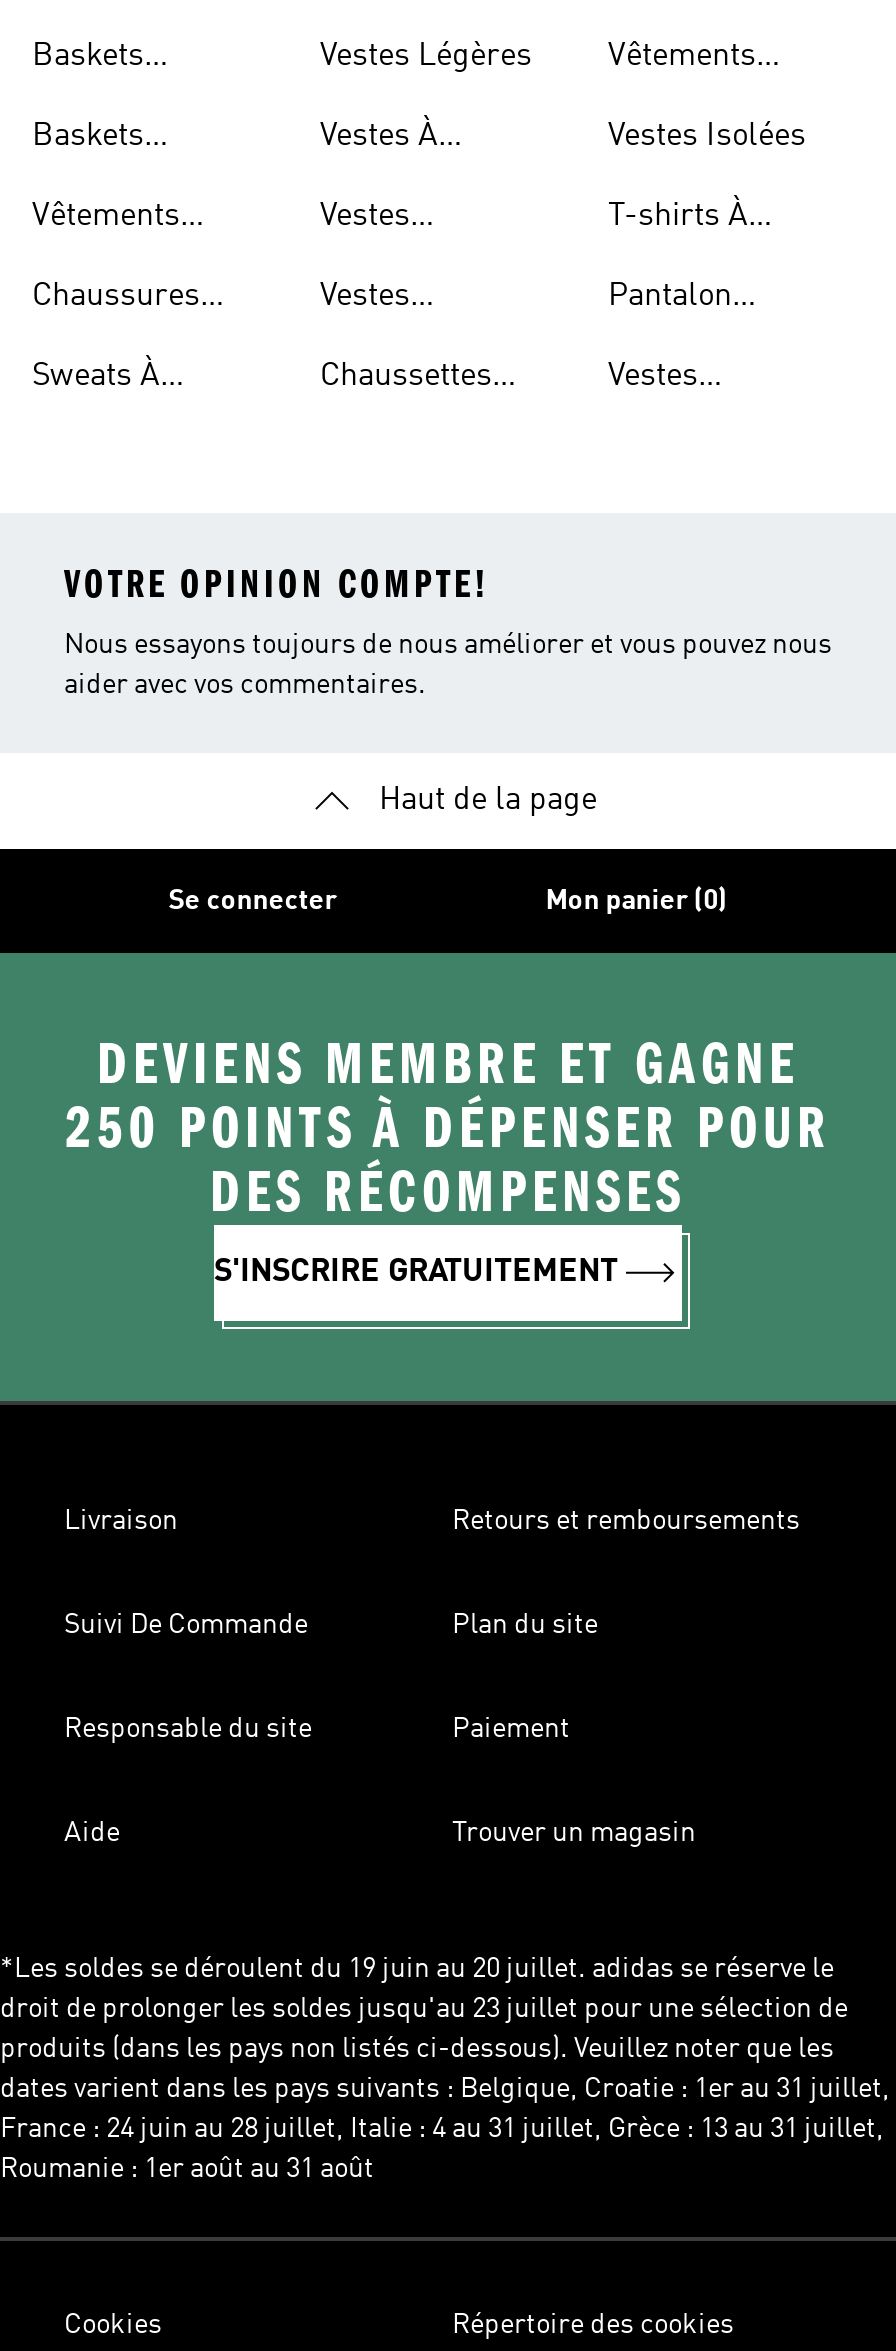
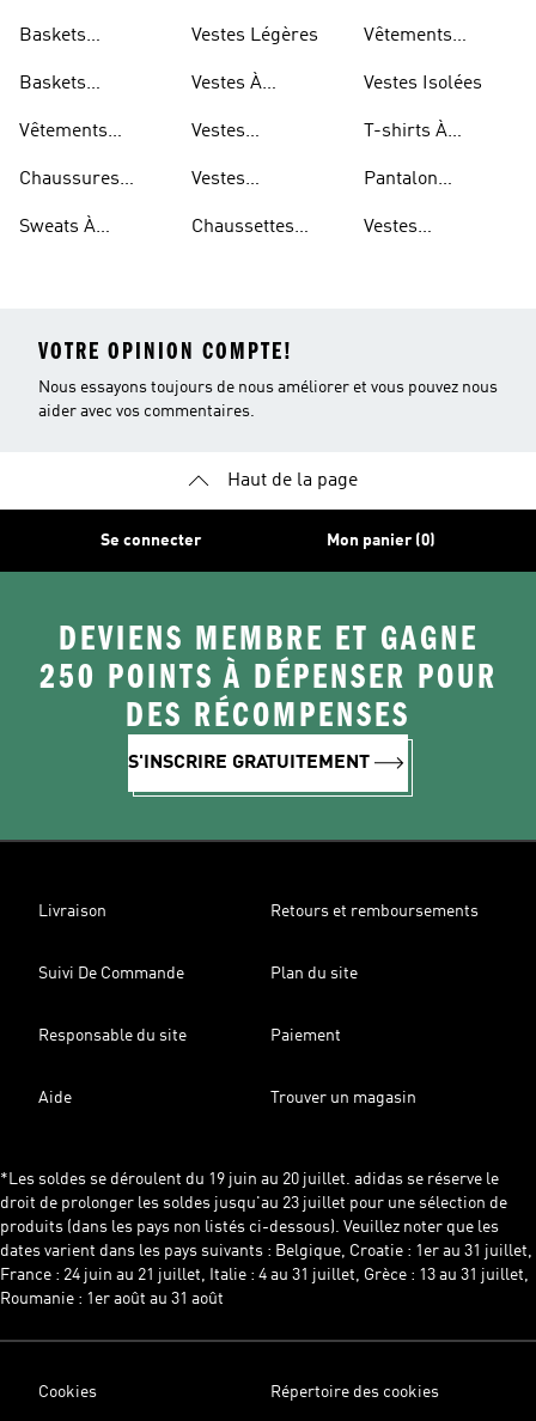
[0,2115,884,2143] France : 24 juin au 28 juillet, Italie : 4 au 31 juillet, Grèce : 13 au 31 juillet, -> [0,1267,529,1283] France : 24 juin au 21 juillet, Italie : 4 au 31 juillet, Grèce : 13 au 31 juillet,

